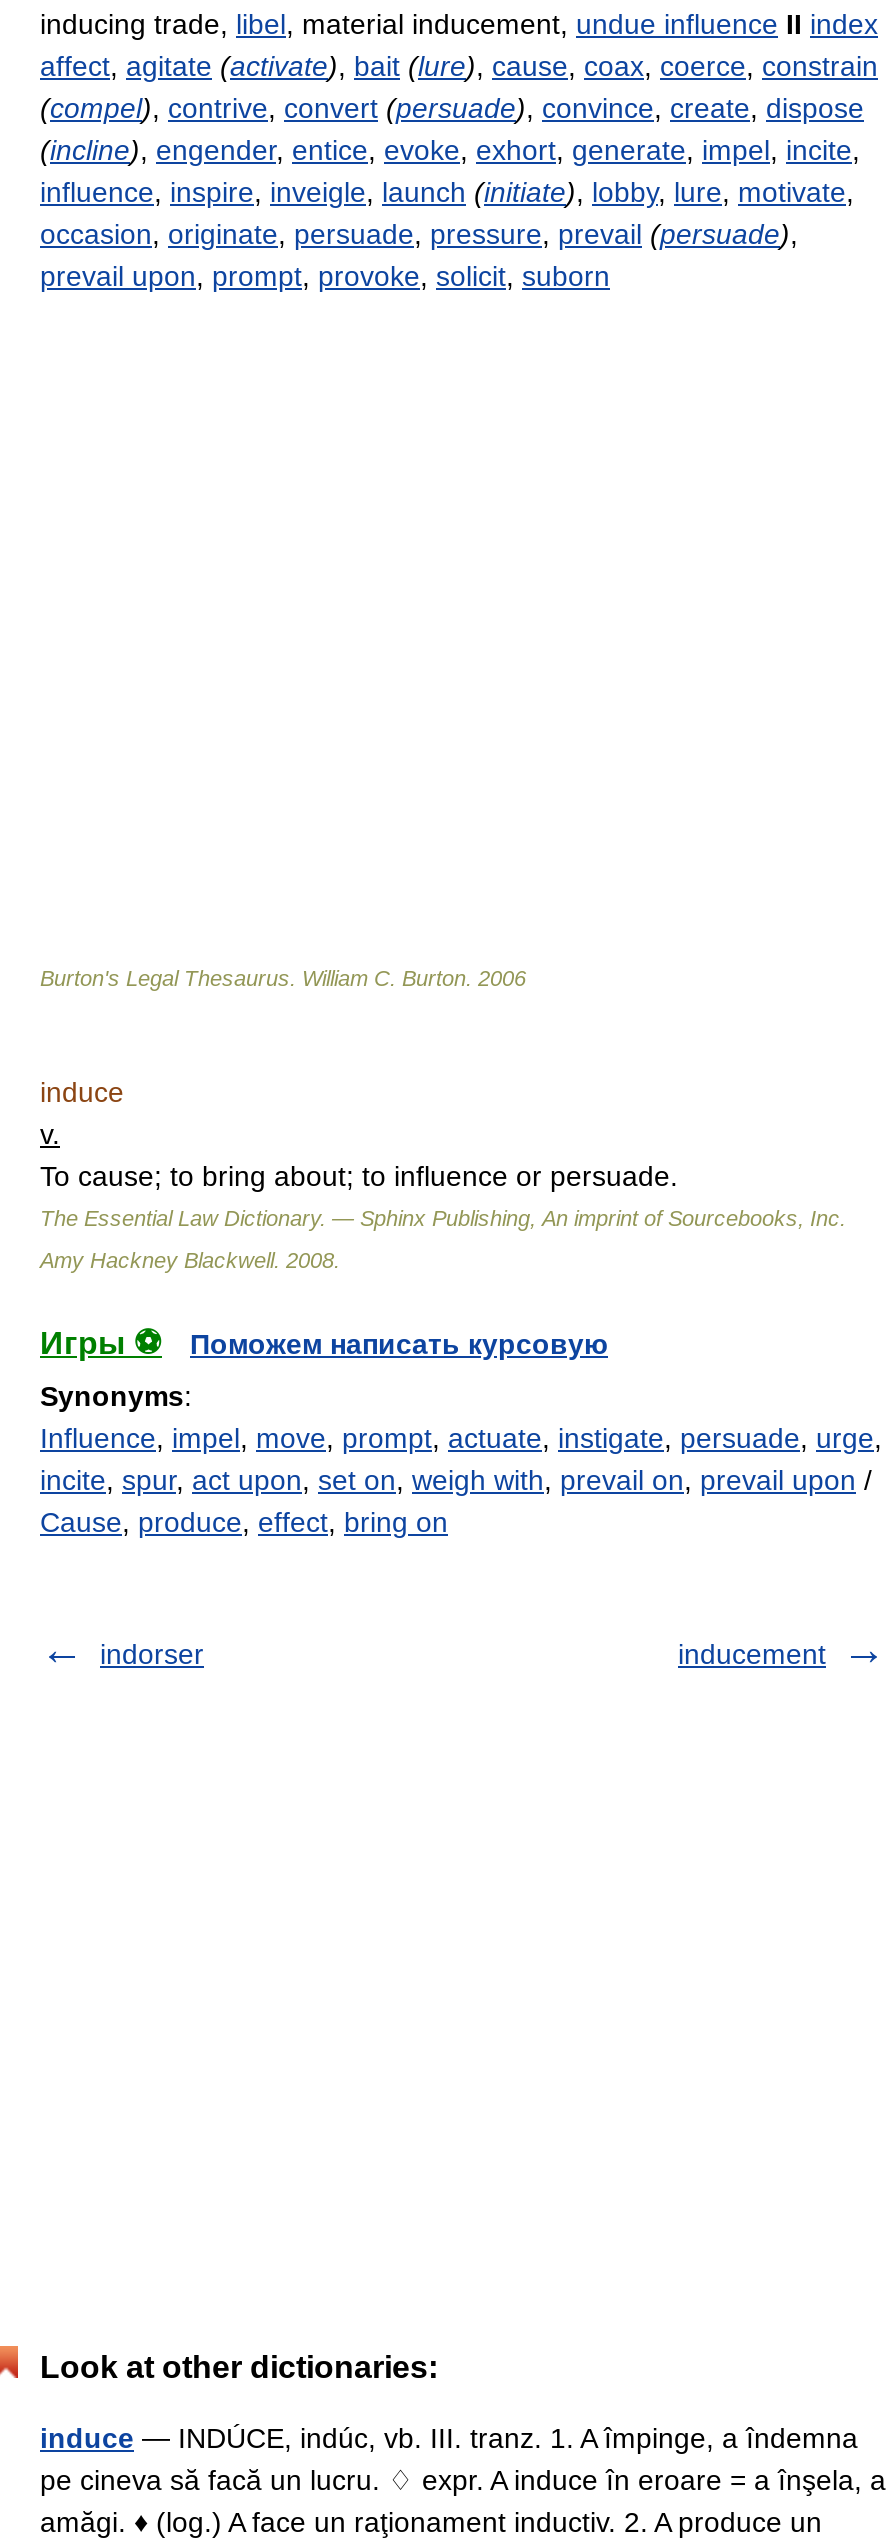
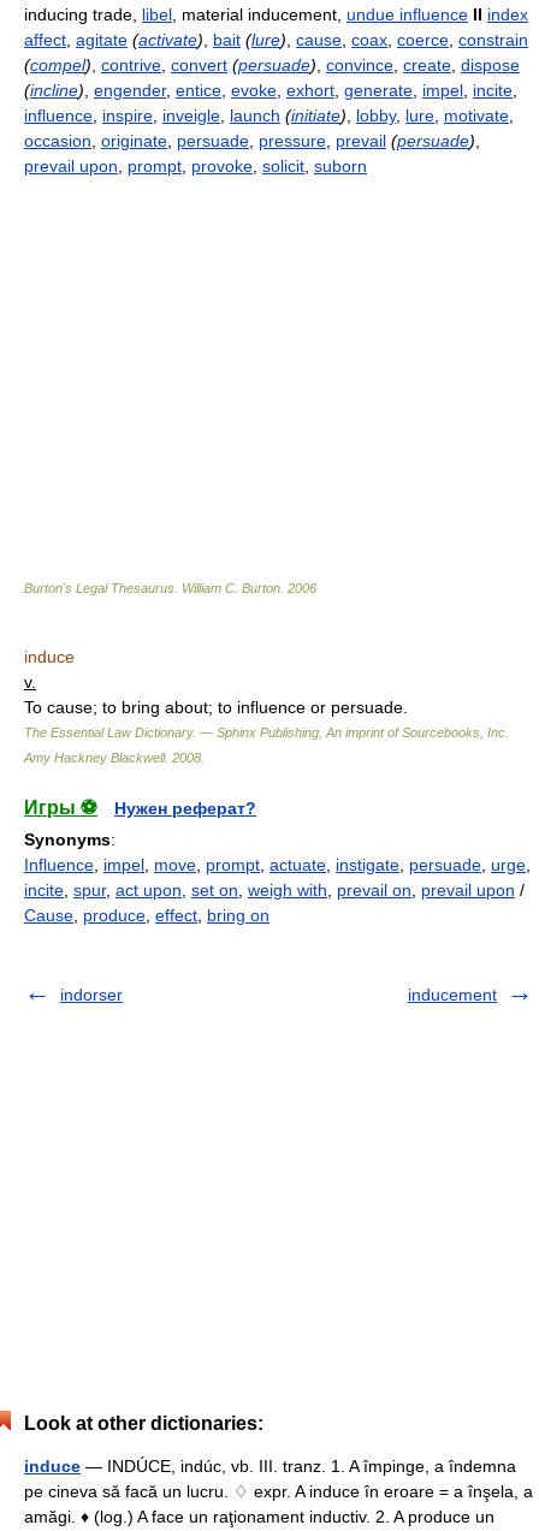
[190,1328,608,1360] Поможем написать курсовую -> [114,799,256,818] Нужен реферат?

